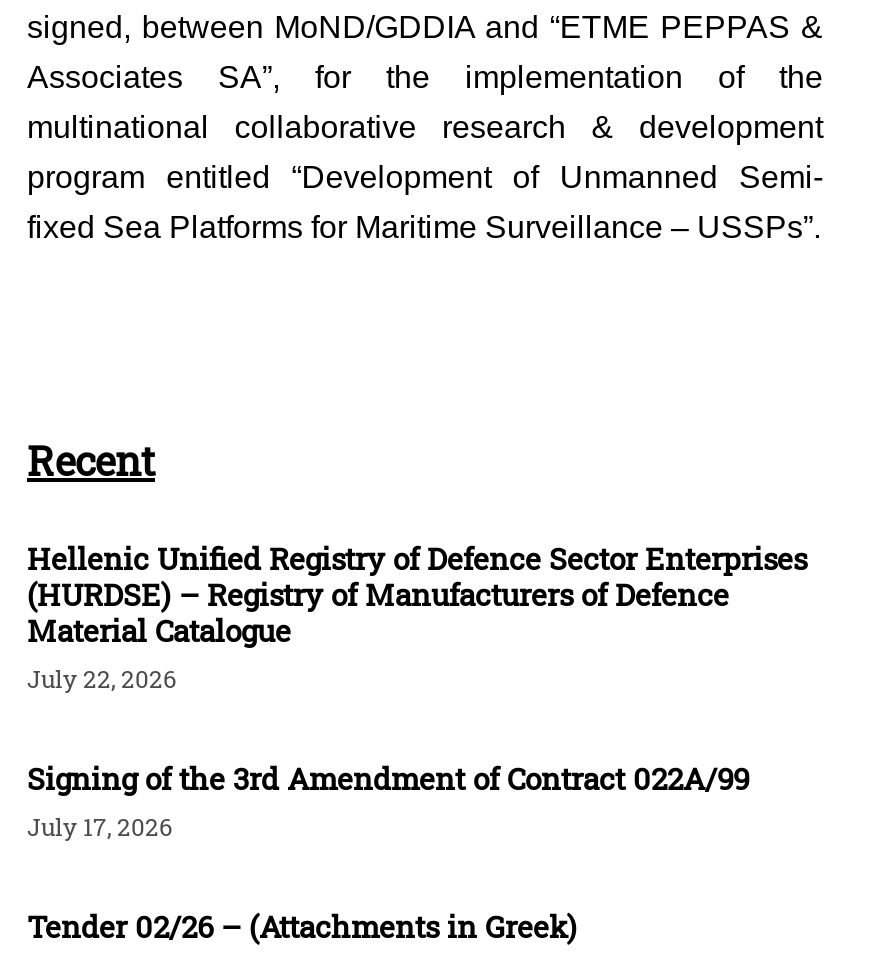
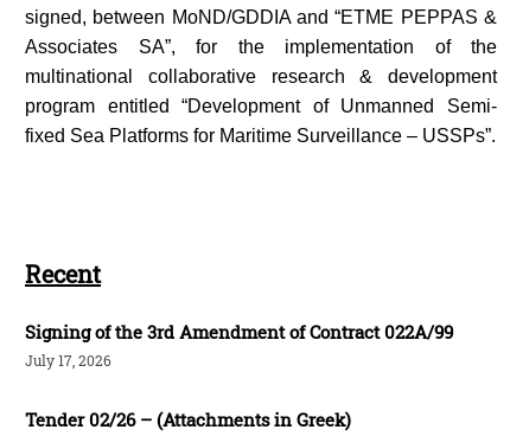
[27,539,807,695] Hellenic Unified Registry of Defence Sector Enterprises | (HURDSE) – Registry of Manufacturers of Defence | Material Catalogue | July 22, 2026 -> none

